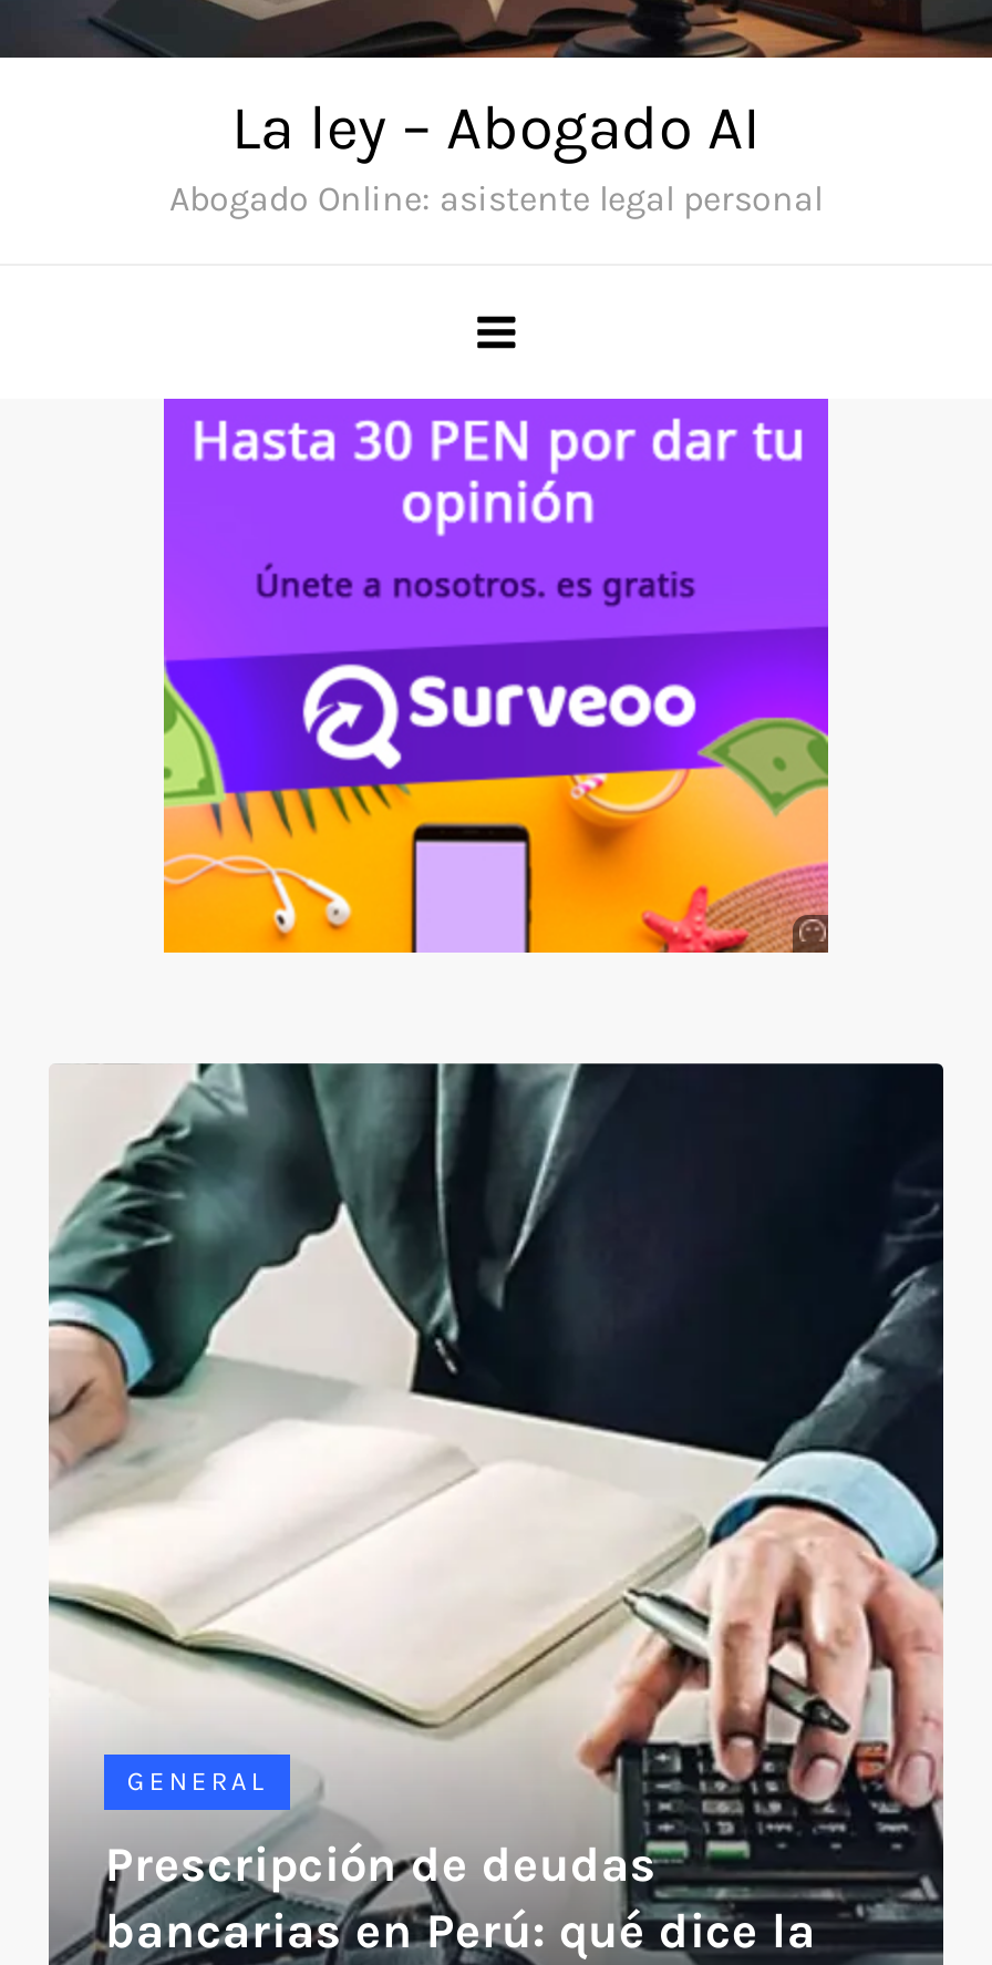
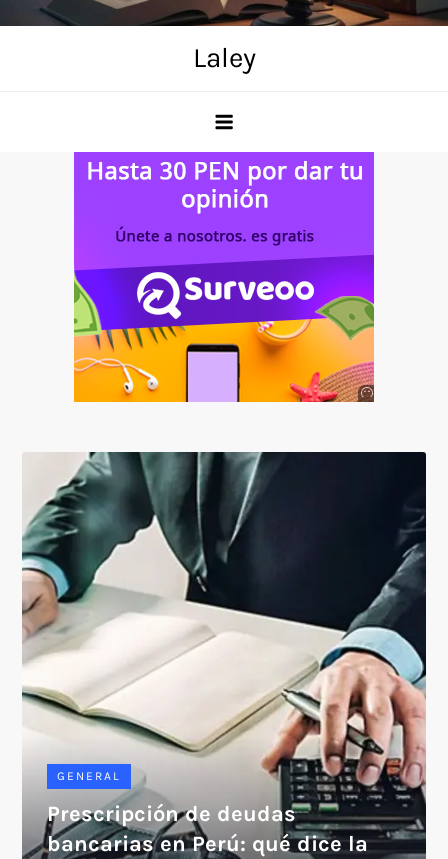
[169,90,823,219] La ley – Abogado AI | Abogado Online: asistente legal personal -> [192,41,255,74] Laley

